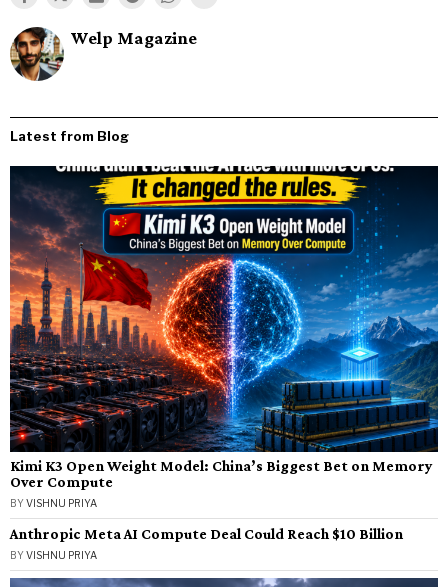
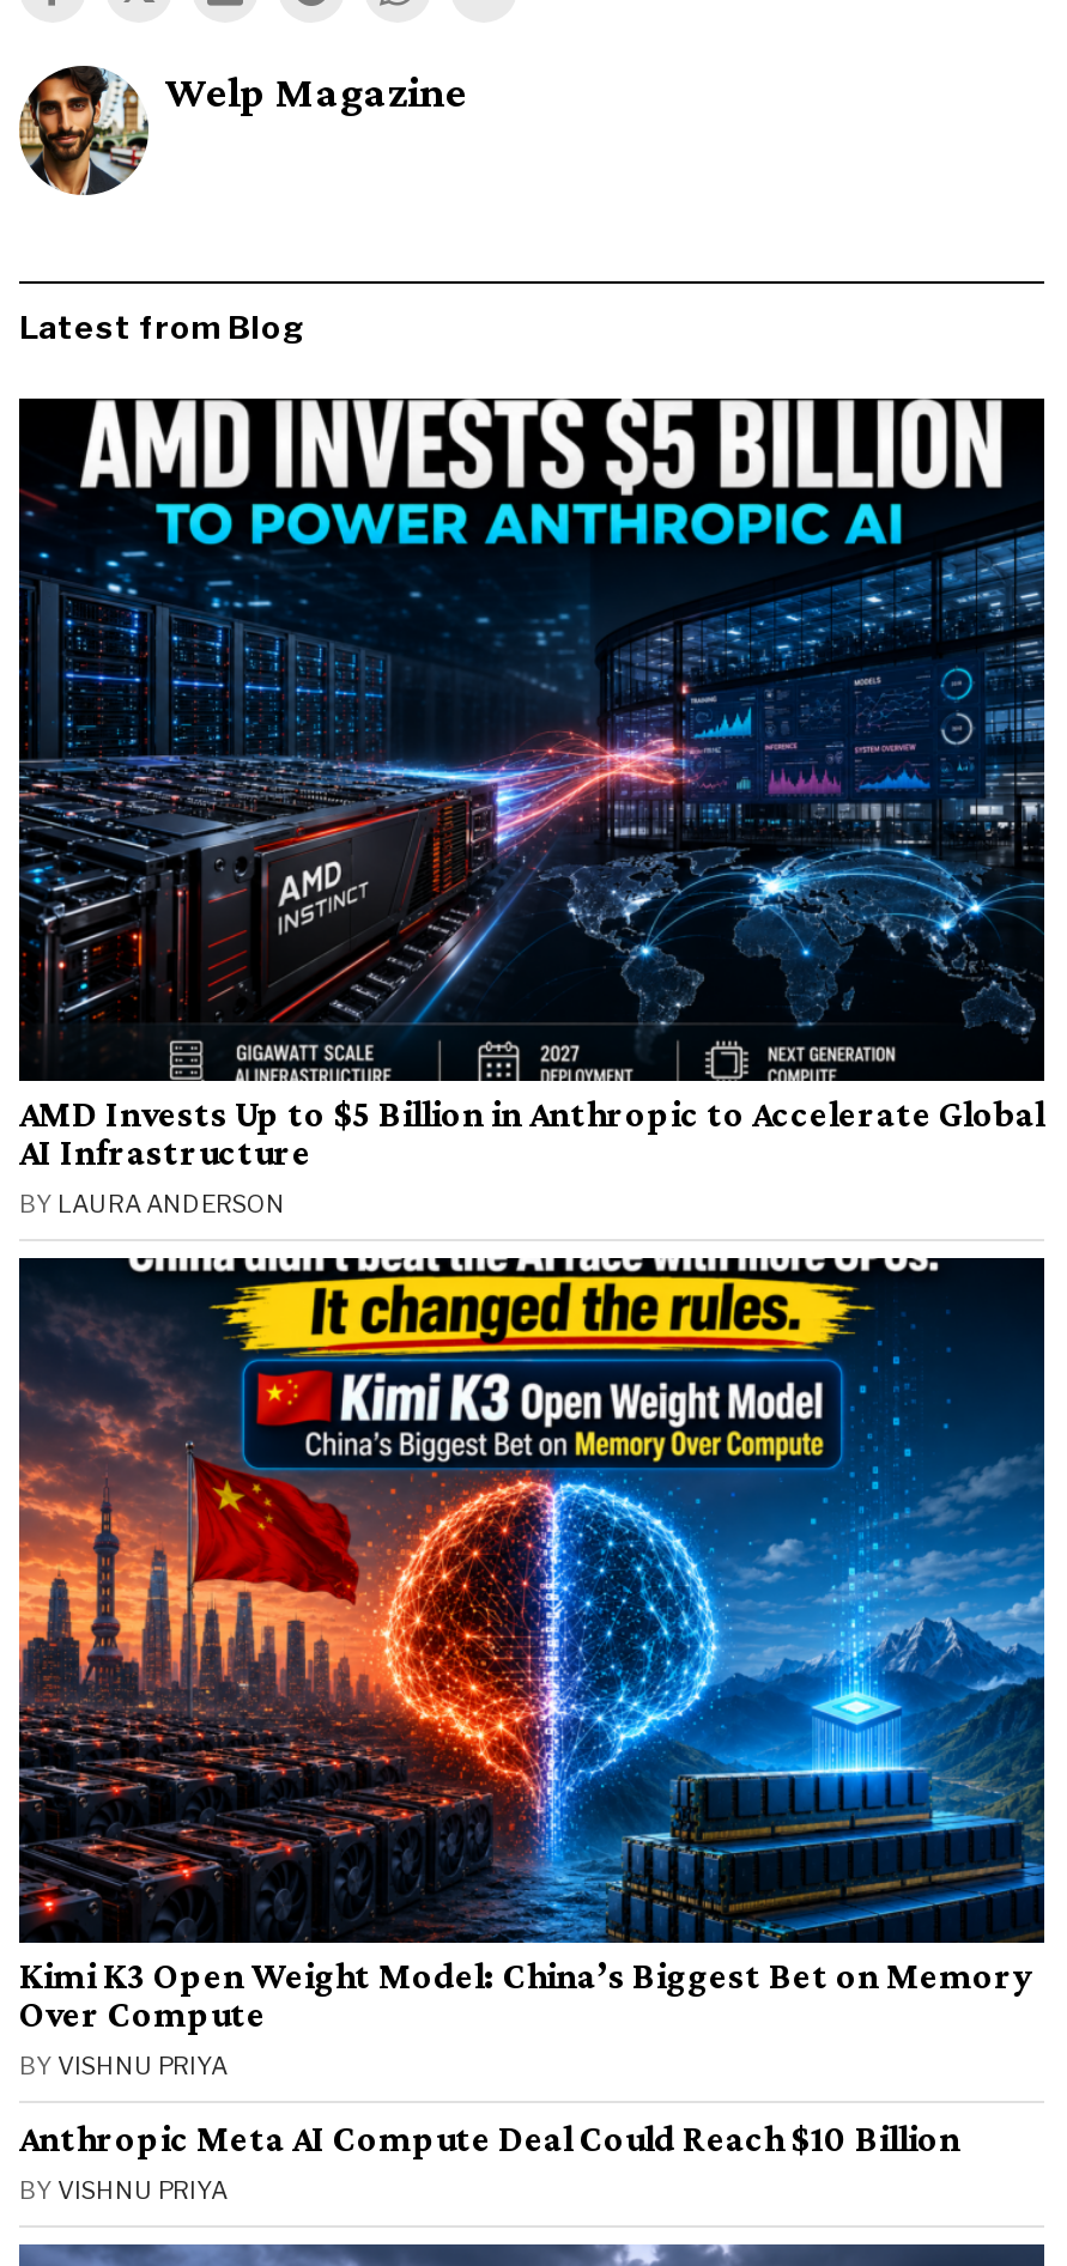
none -> [17,395,1047,1218] [image] | AMD Invests Up to $5 Billion in Anthropic to Accelerate Global | AI Infrastructure | BY LAURA ANDERSON

